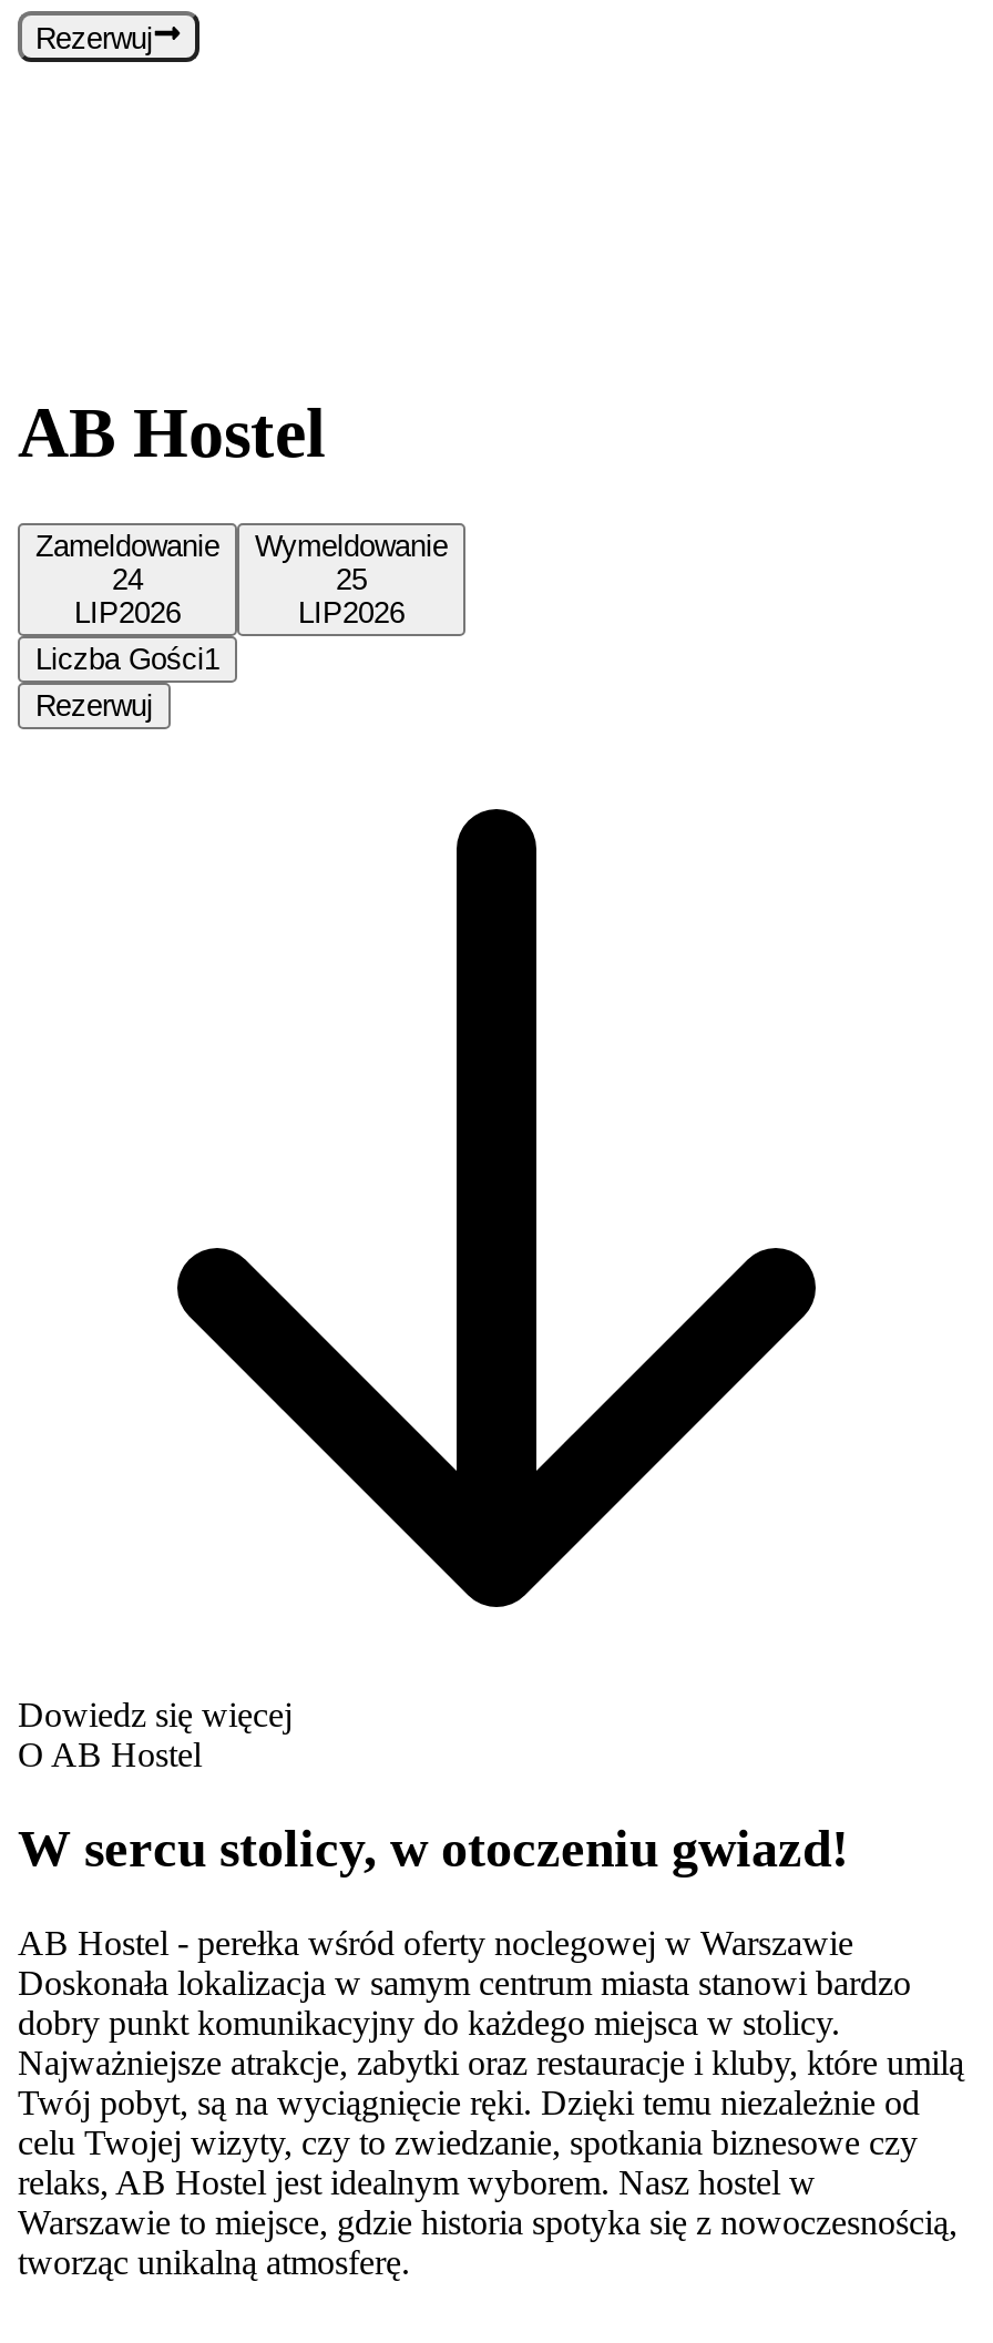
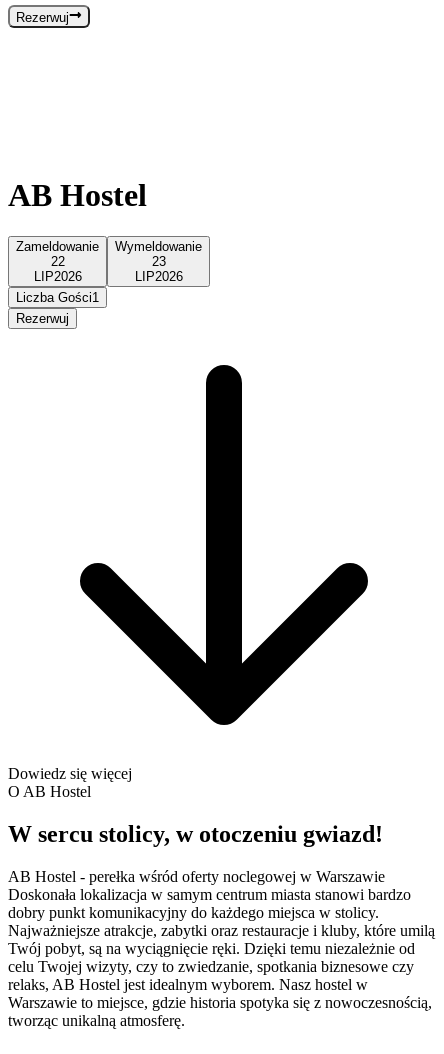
[112,563,143,596] 24 -> [50,254,64,269] 22
[336,563,367,596] 25 -> [151,254,165,269] 23

